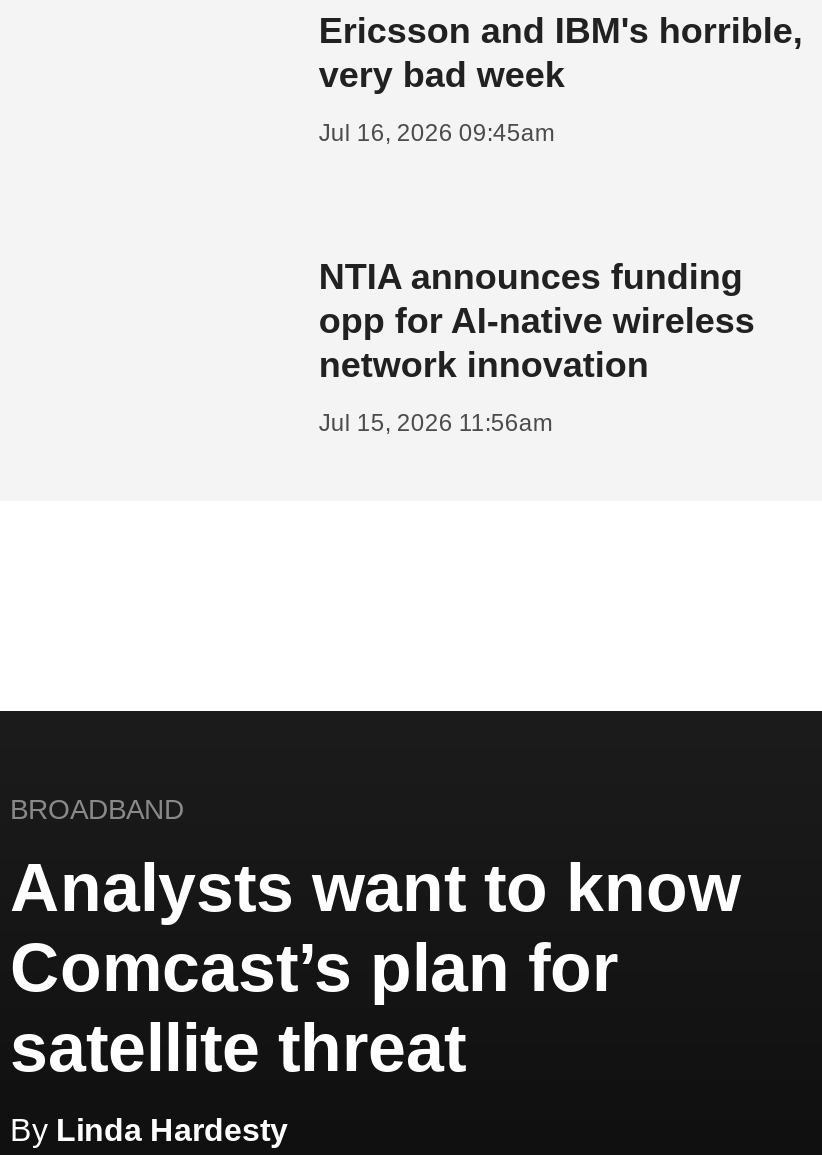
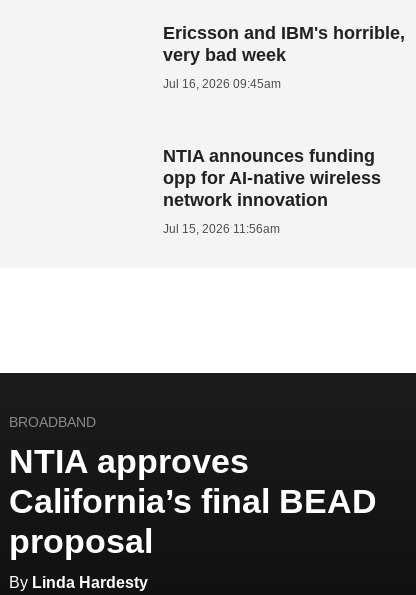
[10,848,740,1084] Analysts want to know | Comcast’s plan for | satellite threat -> [9,442,377,560] NTIA approves | California’s final BEAD | proposal

